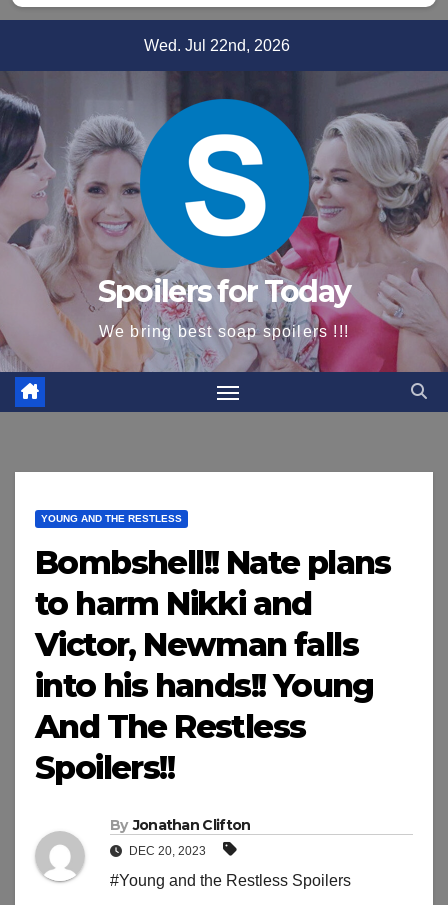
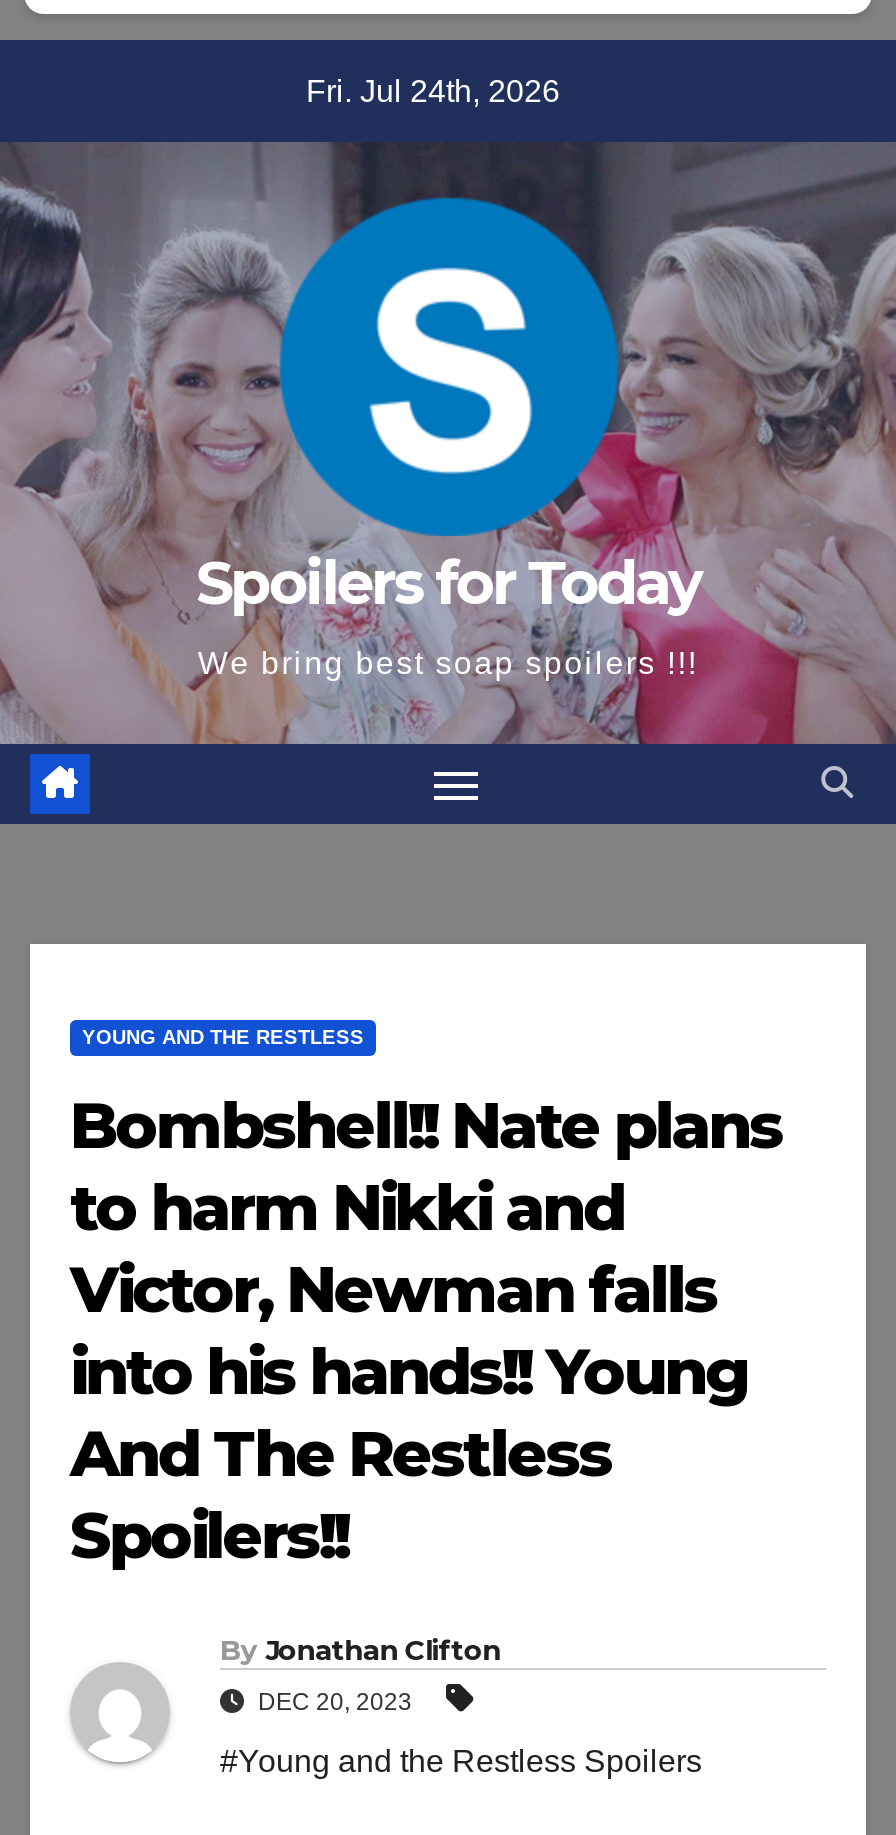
[143,37,289,54] Wed. Jul 22nd, 2026 -> [306,74,560,108] Fri. Jul 24th, 2026

